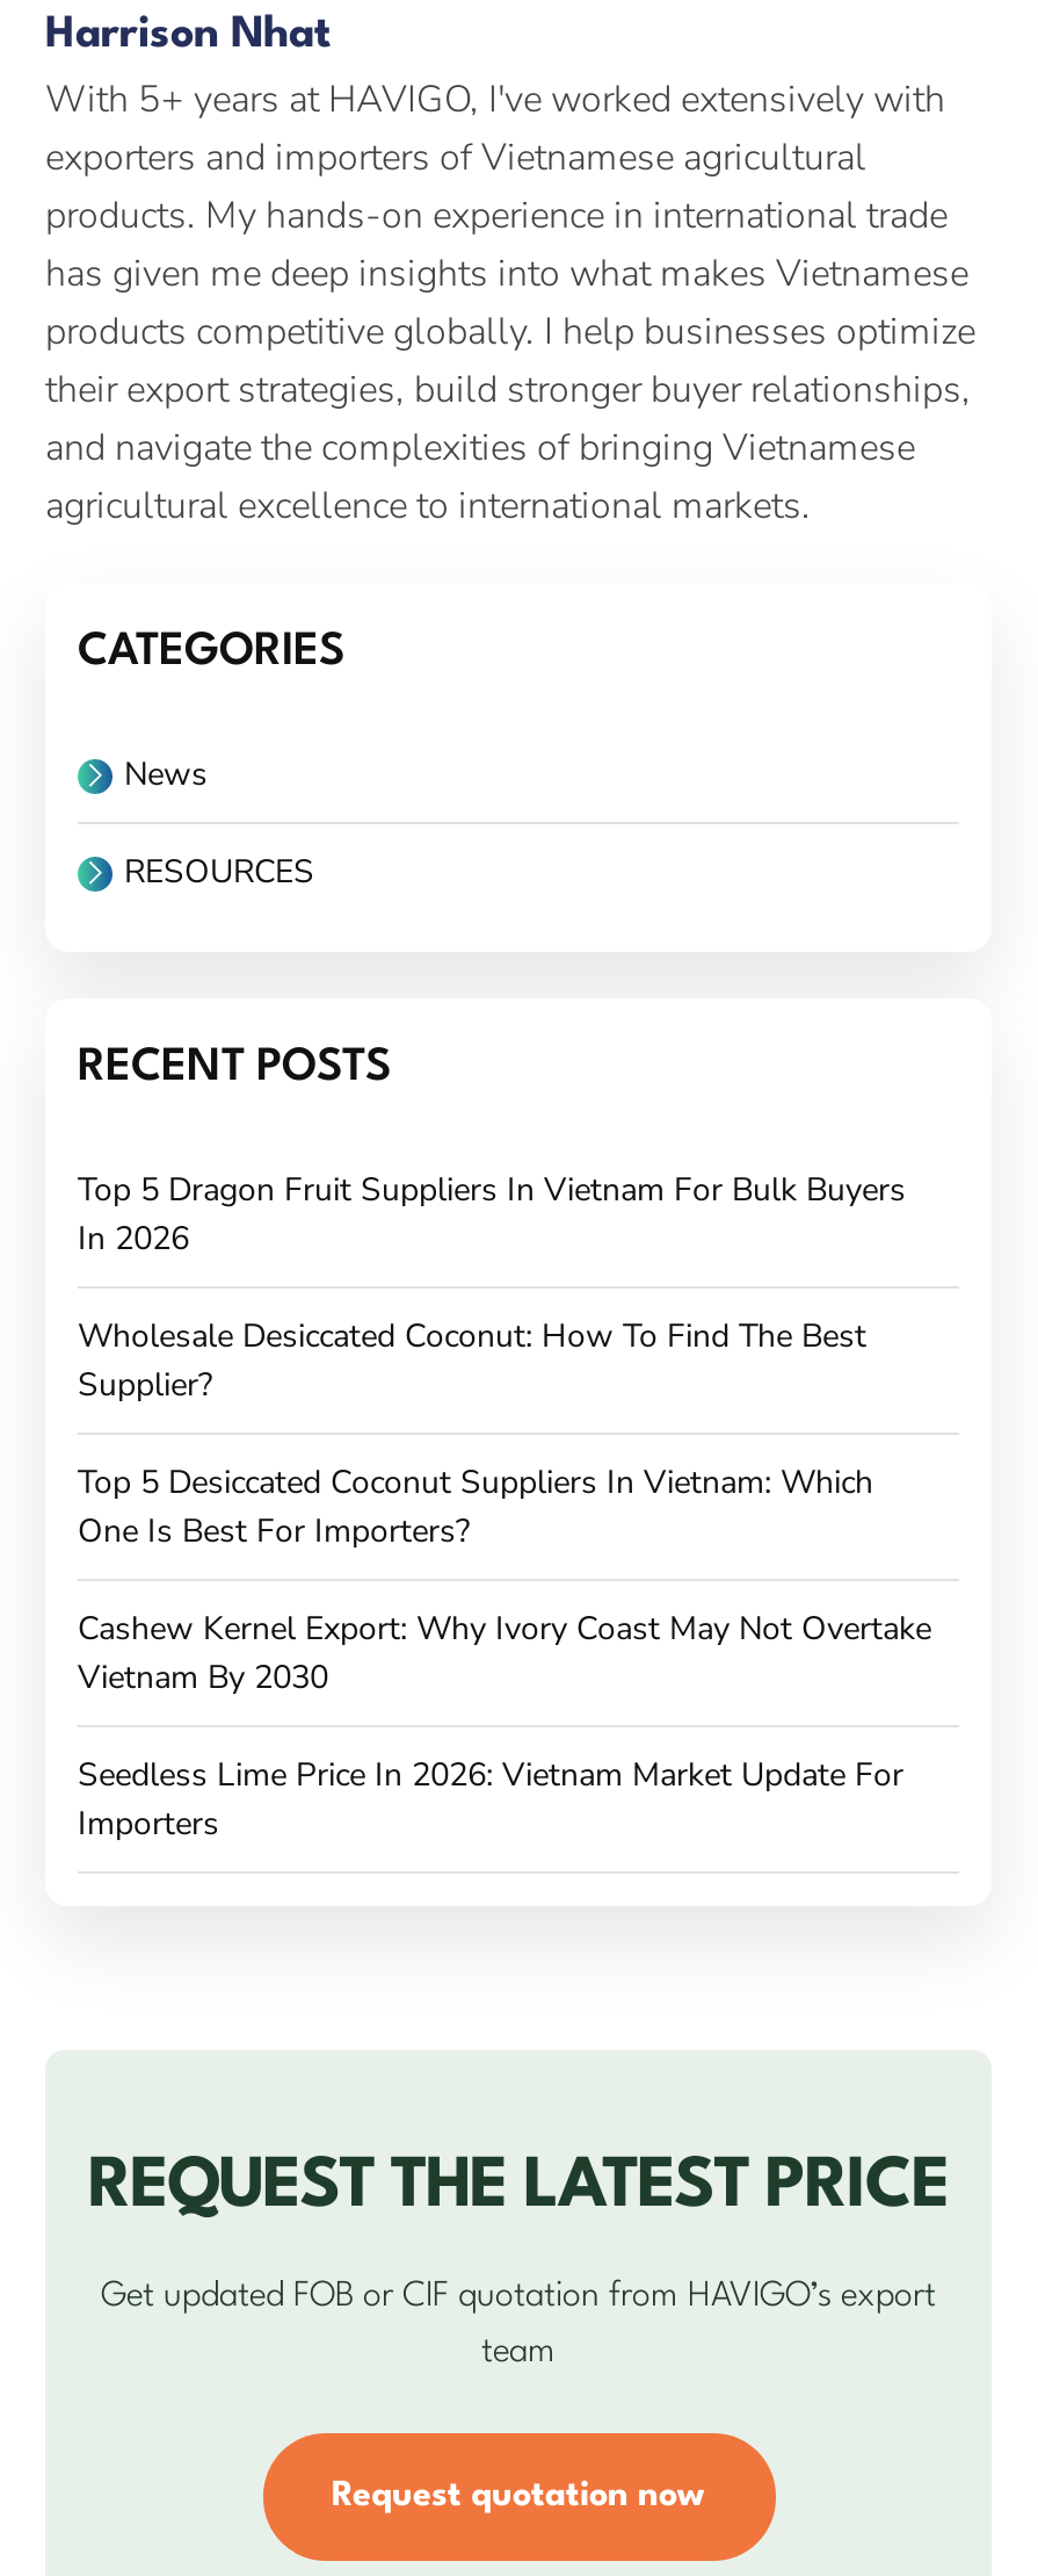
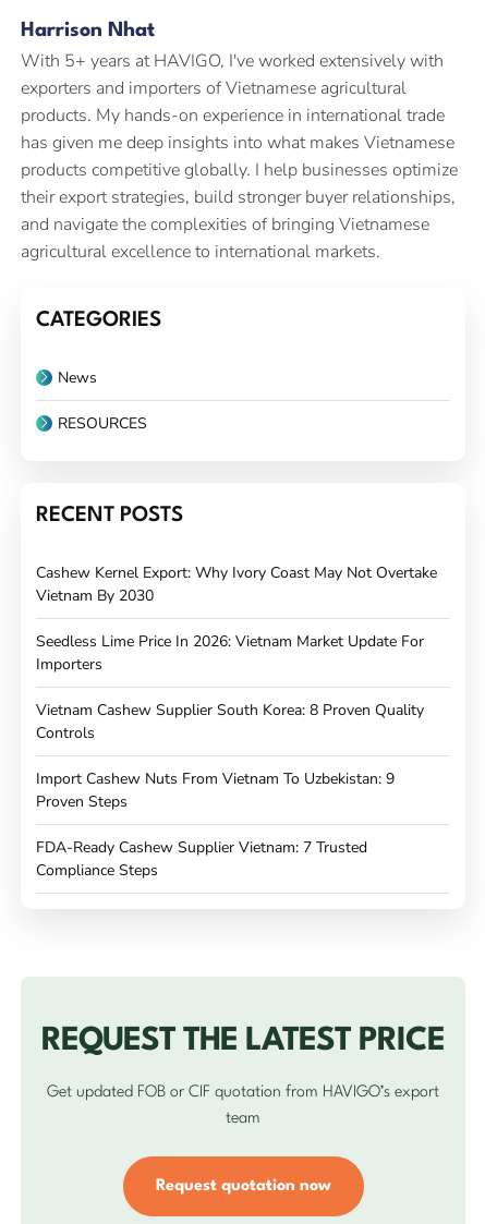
[78,1169,906,1554] Top 5 Dragon Fruit Suppliers In Vietnam For Bulk Buyers | In 2026 | Wholesale Desiccated Coconut: How To Find The Best | Supplier? | Top 5 Desiccated Coconut Suppliers In Vietnam: Which | One Is Best For Importers? -> none
moved [78,1607,931,1847] -> [36,562,437,674]: Cashew Kernel Export: Why Ivory Coast May Not Overtake | Vietnam By 2030 | Seedless Lime Price In 2026: Vietnam Market Update For | Importers
none -> [36,700,424,880] Vietnam Cashew Supplier South Korea: 8 Proven Quality | Controls | Import Cashew Nuts From Vietnam To Uzbekistan: 9 | Proven Steps | FDA-Ready Cashew Supplier Vietnam: 7 Trusted | Compliance Steps

